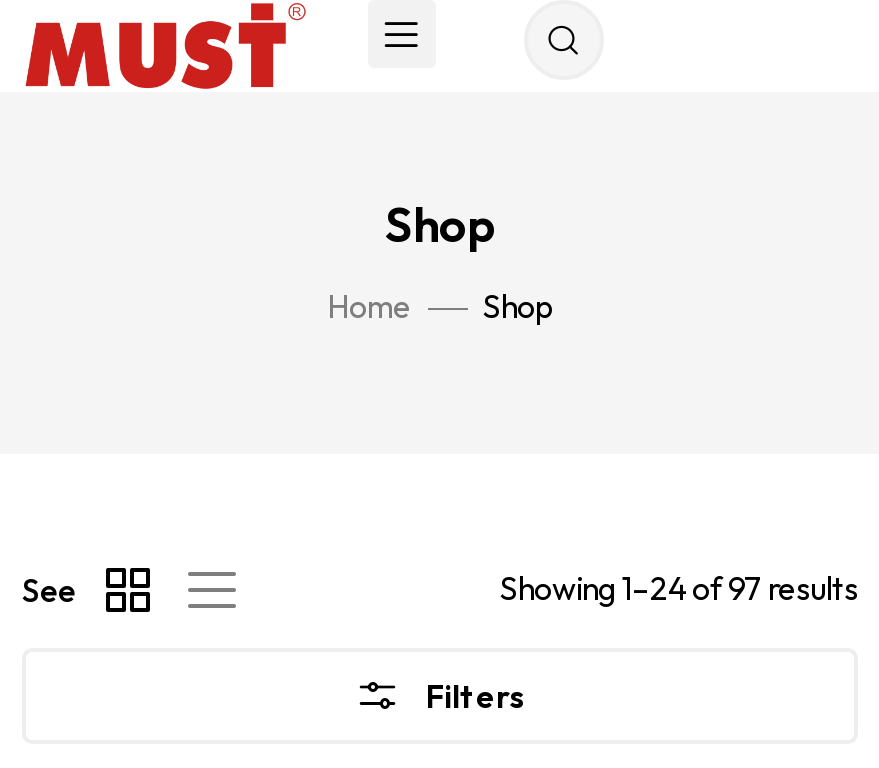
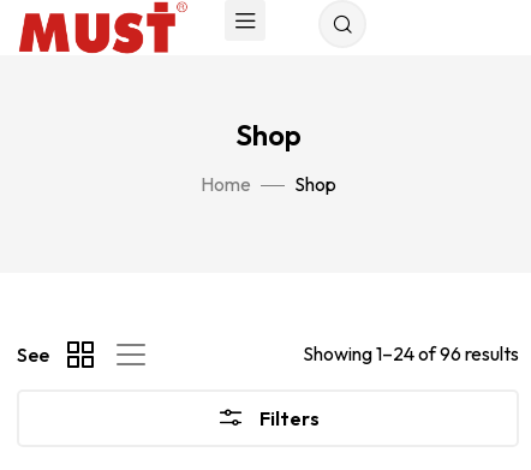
[500,568,858,608] Showing 1–24 of 97 results -> [303,341,519,365] Showing 1–24 of 96 results

